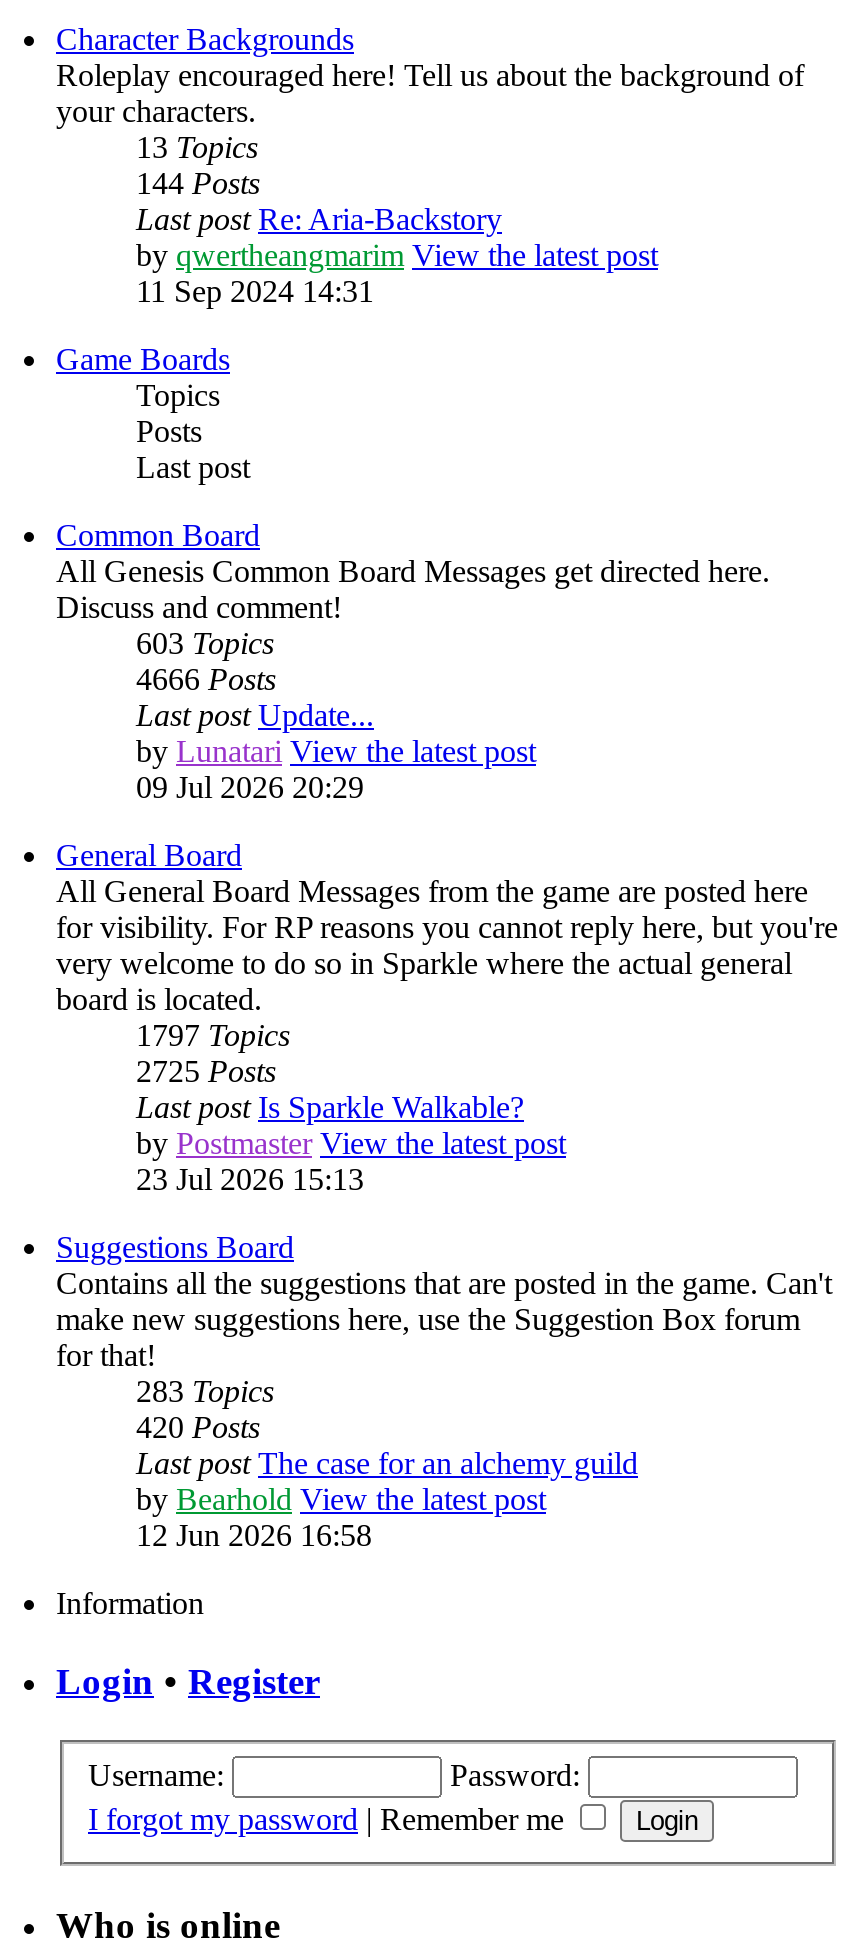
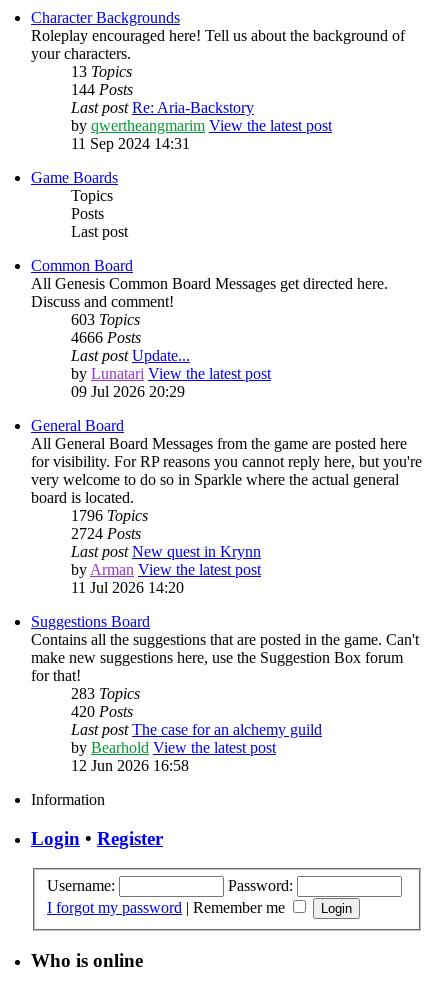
[136,1018,566,1196] 1797 Topics | 2725 Posts | Last post Is Sparkle Walkable? | by Postmaster View the latest post | 23 Jul 2026 15:13 -> [71,507,261,596] 1796 Topics | 2724 Posts | Last post New quest in Krynn | by Arman View the latest post | 11 Jul 2026 14:20

